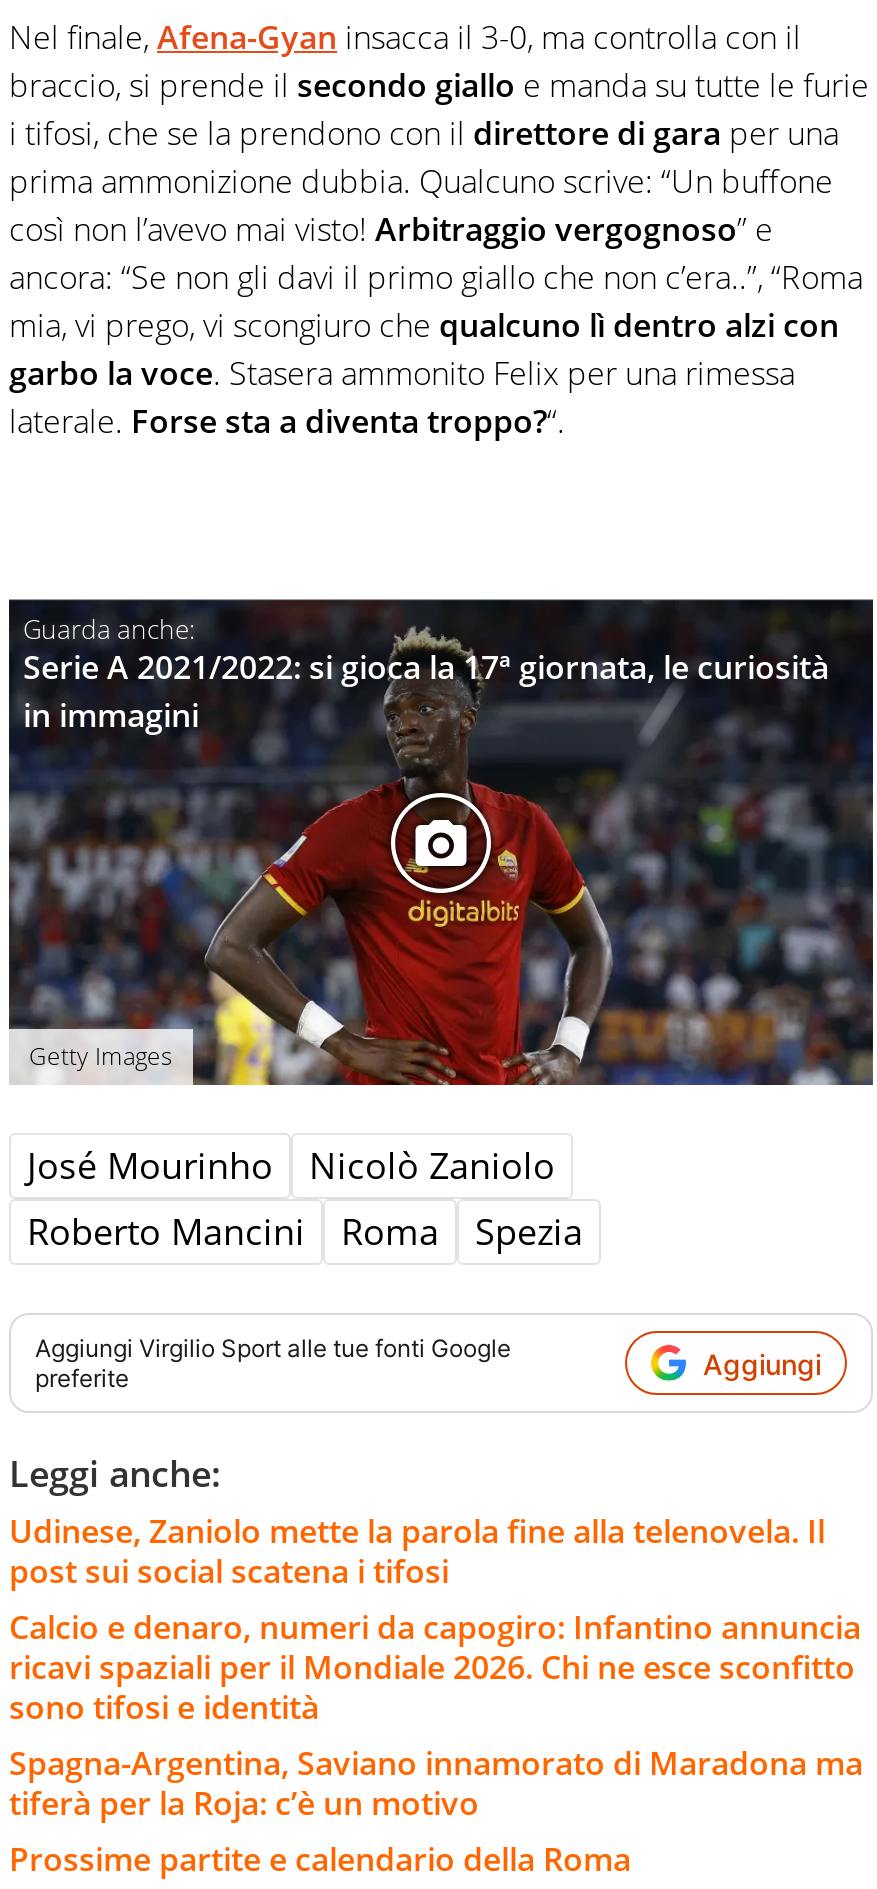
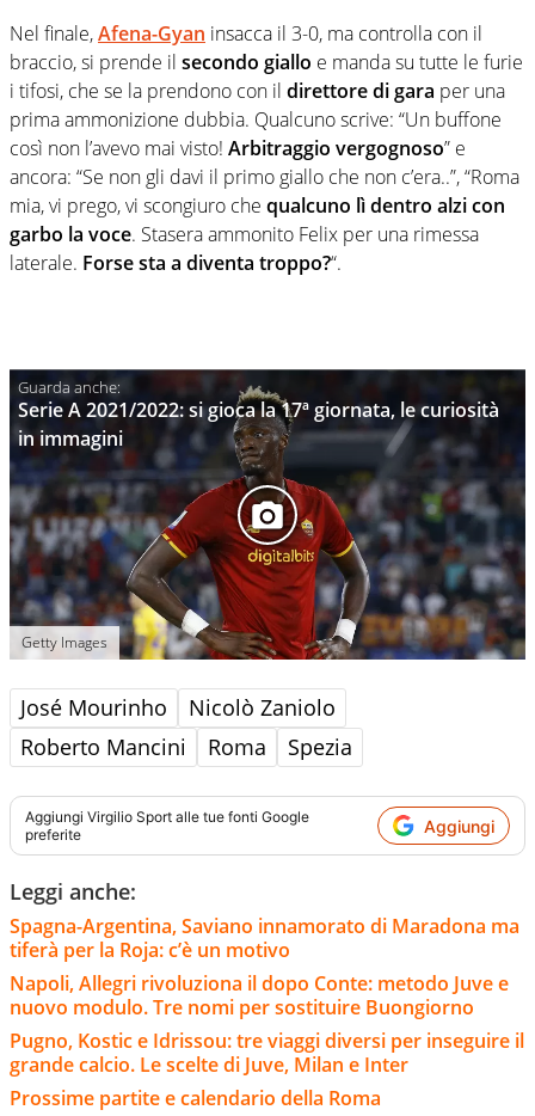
[9,1509,861,1729] Udinese, Zaniolo mette la parola fine alla telenovela. Il | post sui social scatena i tifosi | Calcio e denaro, numeri da capogiro: Infantino annuncia | ricavi spaziali per il Mondiale 2026. Chi ne esce sconfitto | sono tifosi e identità -> none
moved [9,1741,863,1825] -> [10,913,519,963]: Spagna-Argentina, Saviano innamorato di Maradona ma | tiferà per la Roja: c’è un motivo
none -> [10,970,524,1078] Napoli, Allegri rivoluziona il dopo Conte: metodo Juve e | nuovo modulo. Tre nomi per sostituire Buongiorno | Pugno, Kostic e Idrissou: tre viaggi diversi per inseguire il | grande calcio. Le scelte di Juve, Milan e Inter

